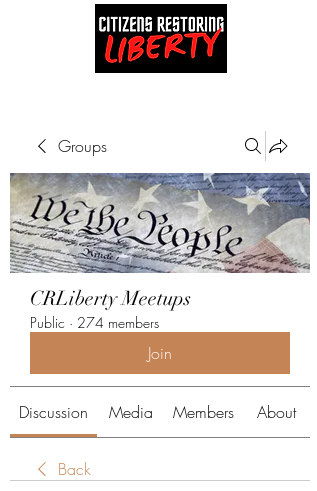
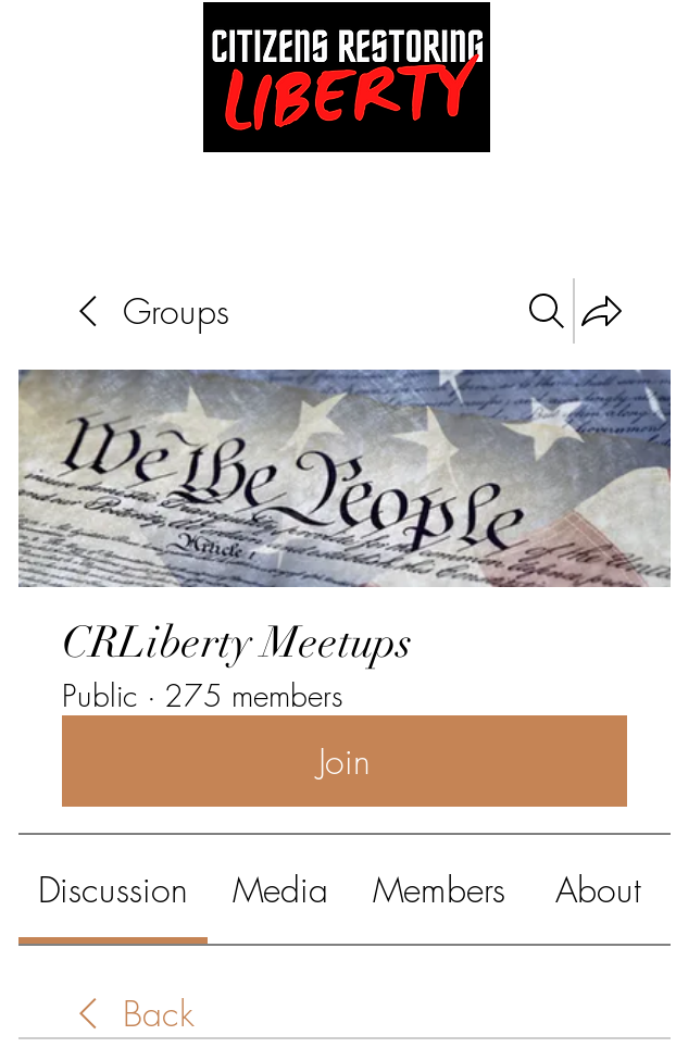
[30,313,159,332] Public · 274 members -> [62,674,342,715] Public · 275 members

